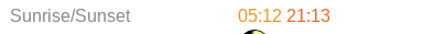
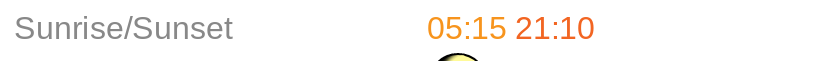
[237,6,330,25] 05:12 21:13 -> [427,10,595,44] 05:15 21:10

